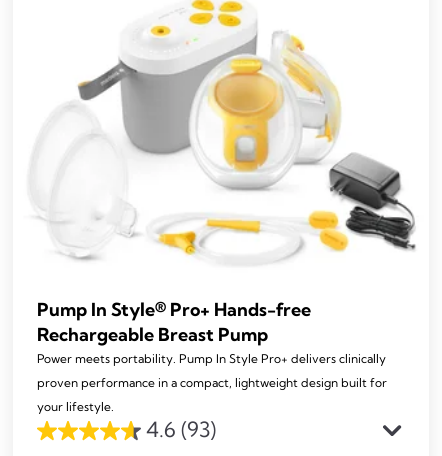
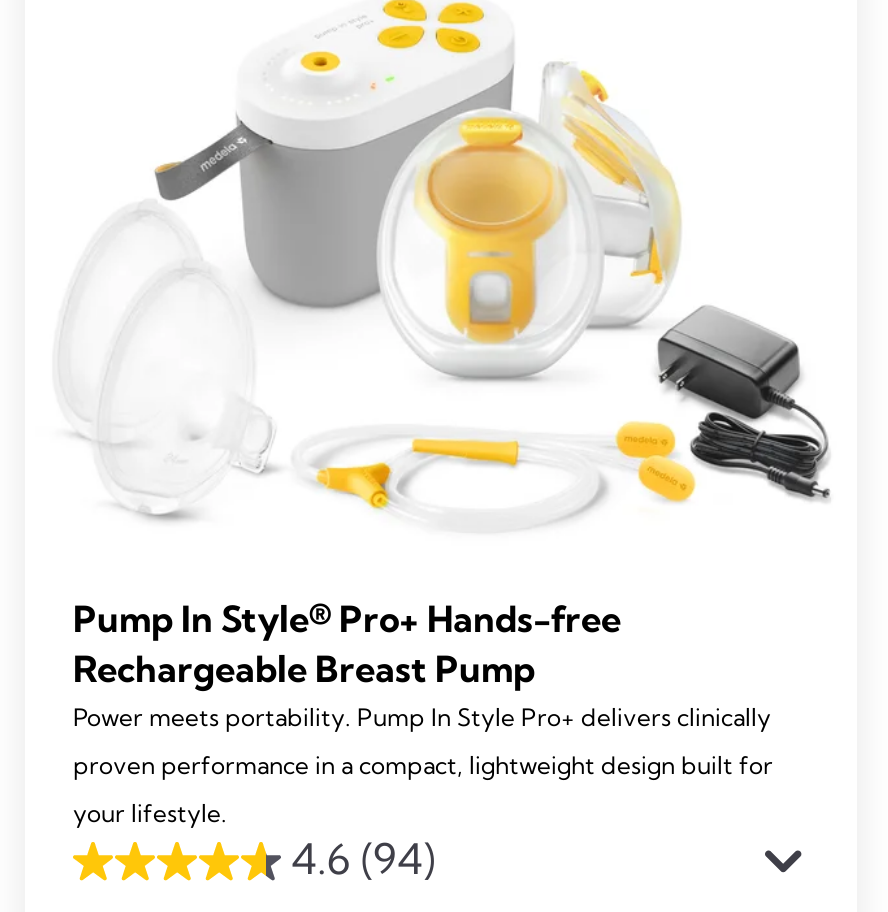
[146,416,216,442] 4.6 (93) -> [291,832,435,884] 4.6 (94)

